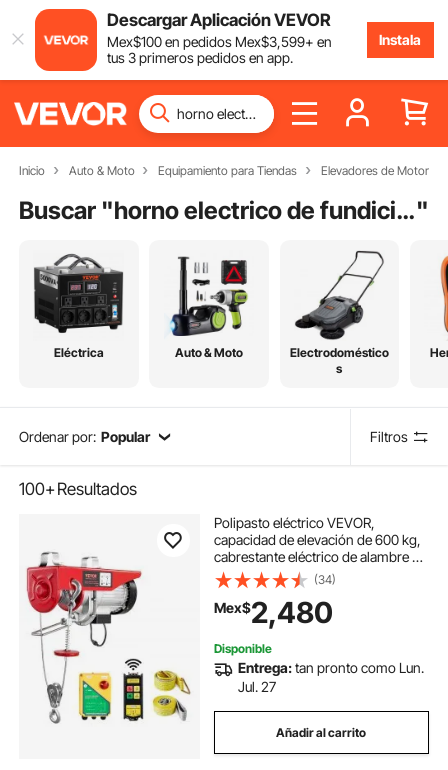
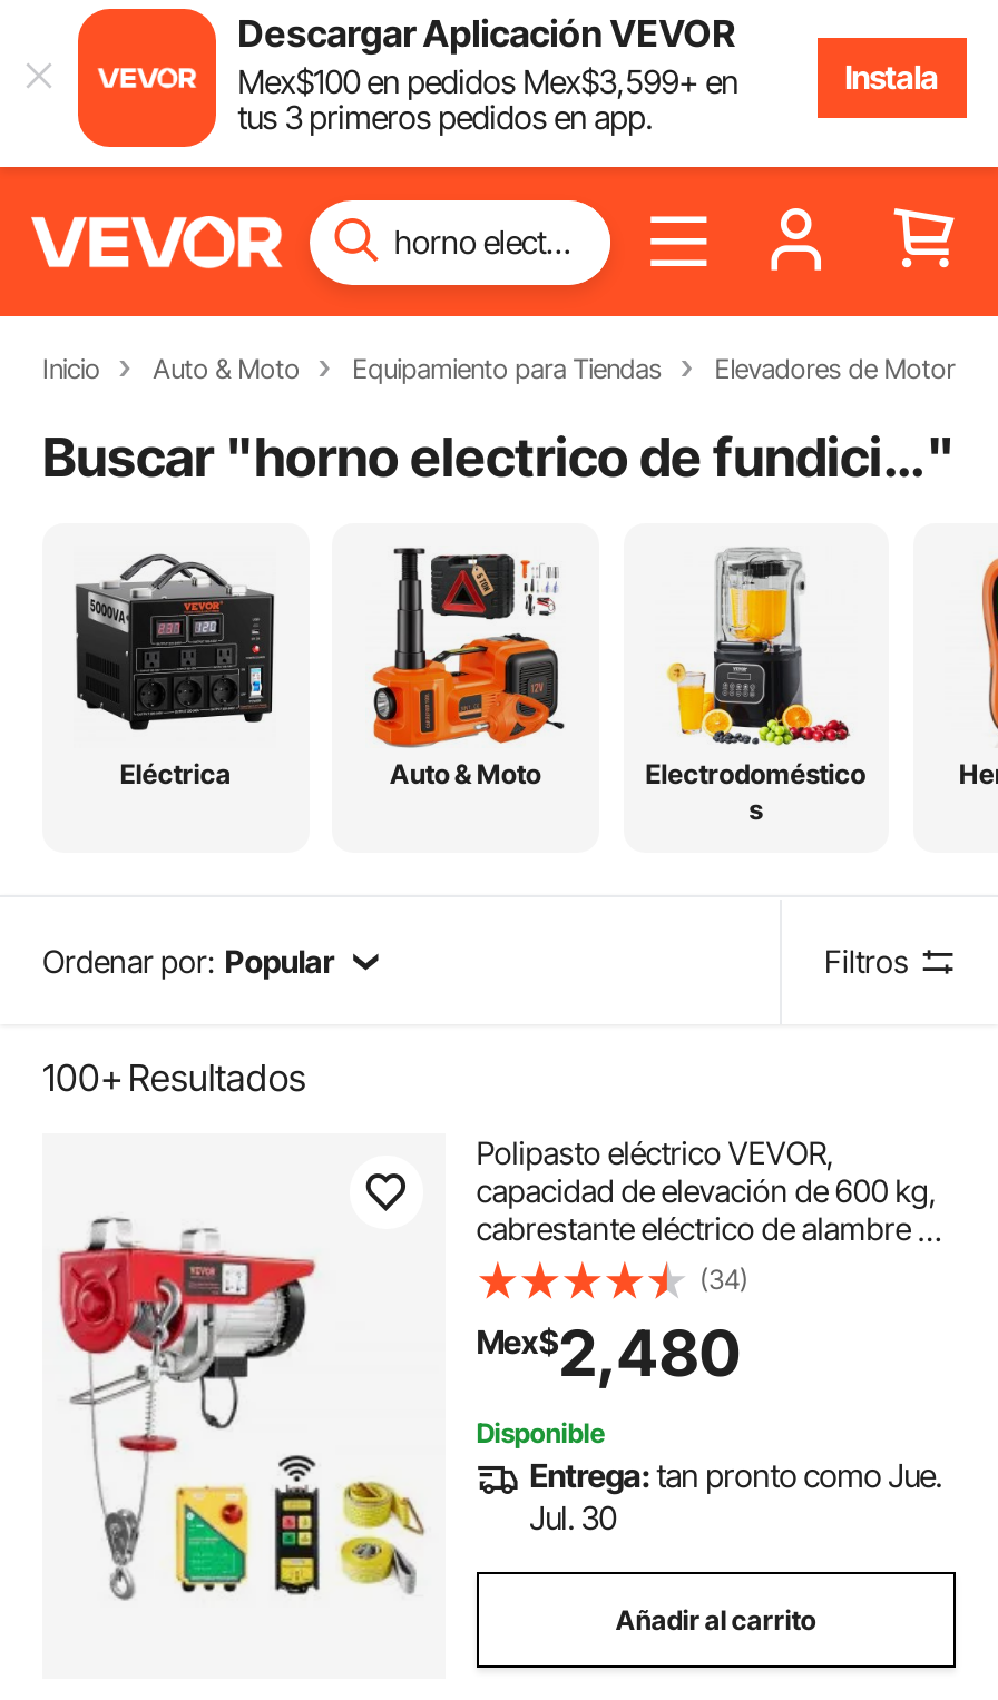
[168,251,252,341] [image] -> [370,546,566,750] [image]
[294,250,385,339] [image] -> [657,546,855,748] [image]
[238,659,424,676] Entrega: tan pronto como Lun. -> [530,1457,942,1495] Entrega: tan pronto como Jue.
[238,678,276,695] Jul. 27 -> [530,1500,616,1537] Jul. 30

